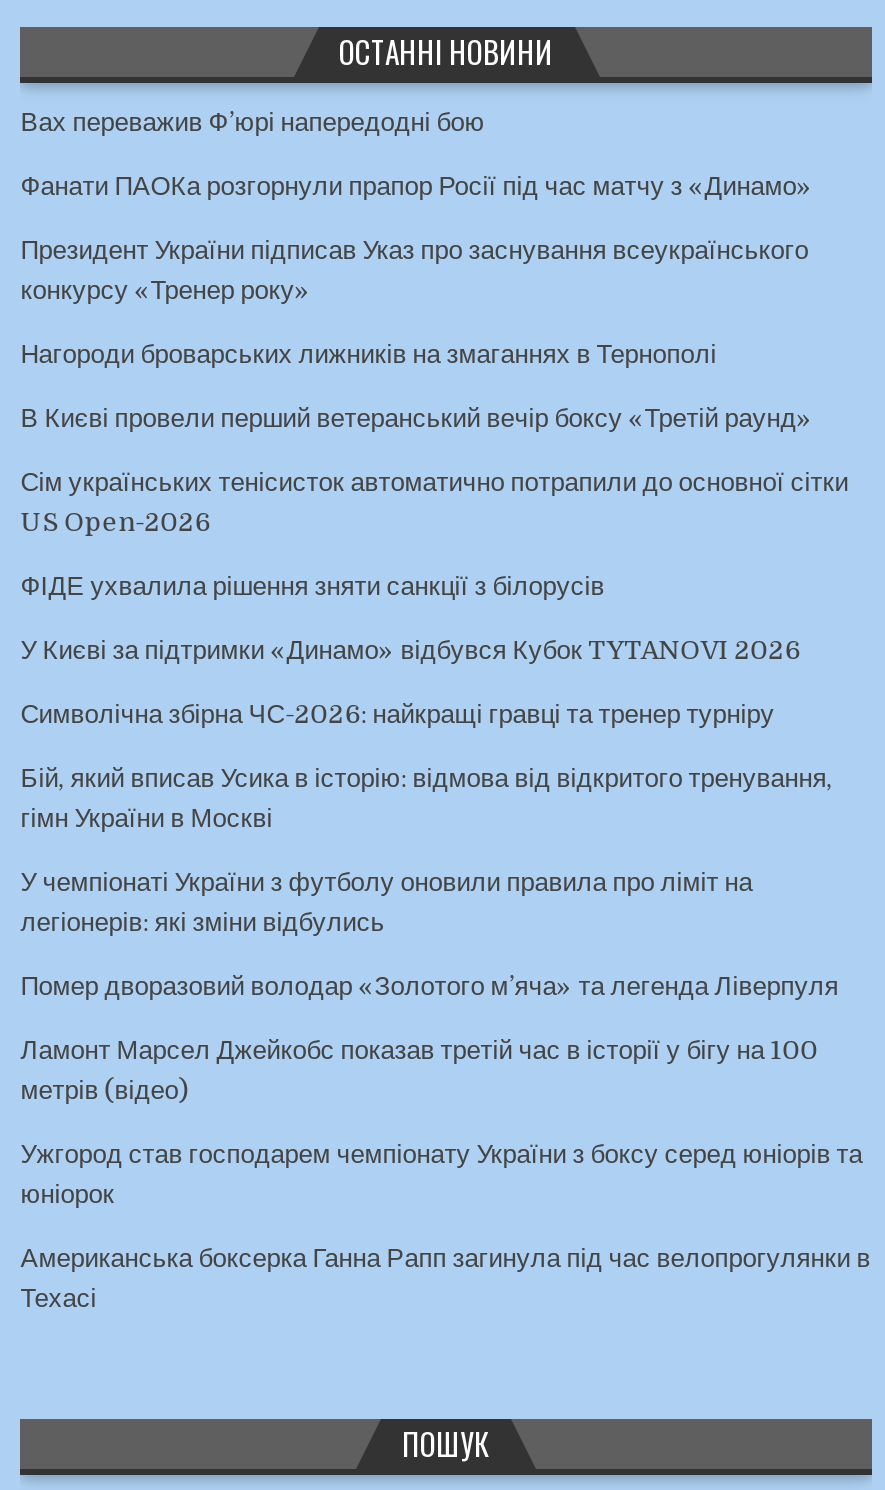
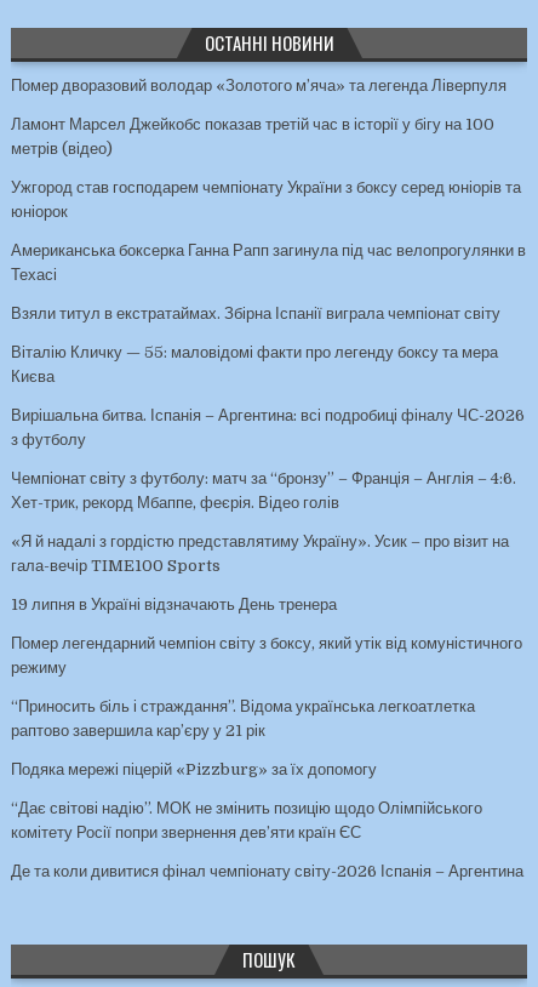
[20,108,848,938] Вах переважив Ф’юрі напередодні бою | Фанати ПАОКа розгорнули прапор Росії під час матчу з «Динамо» | Президент України підписав Указ про заснування всеукраїнського | конкурсу «Тренер року» | Нагороди броварських лижників на змаганнях в Тернополі | В Києві провели перший ветеранський вечір боксу «Третій раунд» | Сім українських тенісисток автоматично потрапили до основної сітки | US Open-2026 | ФІДЕ ухвалила рішення зняти санкції з білорусів | У Києві за підтримки «Динамо» відбувся Кубок TYTANOVI 2026 | Символічна збірна ЧС-2026: найкращі гравці та тренер турніру | Бій, який вписав Усика в історію: відмова від відкритого тренування, | гімн України в Москві | У чемпіонаті України з футболу оновили правила про ліміт на | легіонерів: які зміни відбулись -> none
moved [20,972,870,1314] -> [11,76,526,284]: Помер дворазовий володар «Золотого м’яча» та легенда Ліверпуля | Ламонт Марсел Джейкобс показав третій час в історії у бігу на 100 | метрів (відео) | Ужгород став господарем чемпіонату України з боксу серед юніорів та | юніорок | Американська боксерка Ганна Рапп загинула під час велопрогулянки в | Техасі
none -> [11,304,525,880] Взяли титул в екстратаймах. Збірна Іспанії виграла чемпіонат світу | Віталію Кличку — 55: маловідомі факти про легенду боксу та мера | Києва | Вирішальна битва. Іспанія – Аргентина: всі подробиці фіналу ЧС-2026 | з футболу | Чемпіонат світу з футболу: матч за “бронзу” – Франція – Англія – 4:6. | Хет-трик, рекорд Мбаппе, феєрія. Відео голів | «Я й надалі з гордістю представлятиму Україну». Усик – про візит на | гала-вечір TIME100 Sports | 19 липня в Україні відзначають День тренера | Помер легендарний чемпіон світу з боксу, який утік від комуністичного | режиму | “Приносить біль і страждання”. Відома українська легкоатлетка | раптово завершила кар’єру у 21 рік | Подяка мережі піцерій «Pizzburg» за їх допомогу | “Дає світові надію”. МОК не змінить позицію щодо Олімпійського | комітету Росії попри звернення дев’яти країн ЄС | Де та коли дивитися фінал чемпіонату світу-2026 Іспанія – Аргентина

